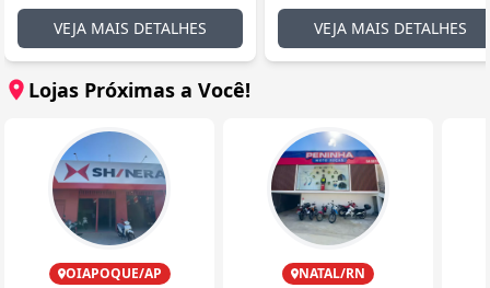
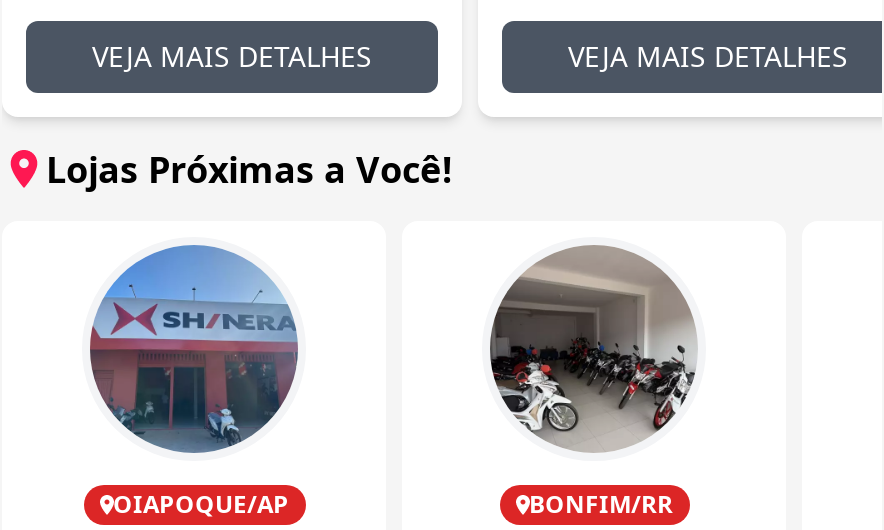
[271,131,385,283] [image] | NATAL/RN -> [490,245,696,521] [image] | BONFIM/RR

